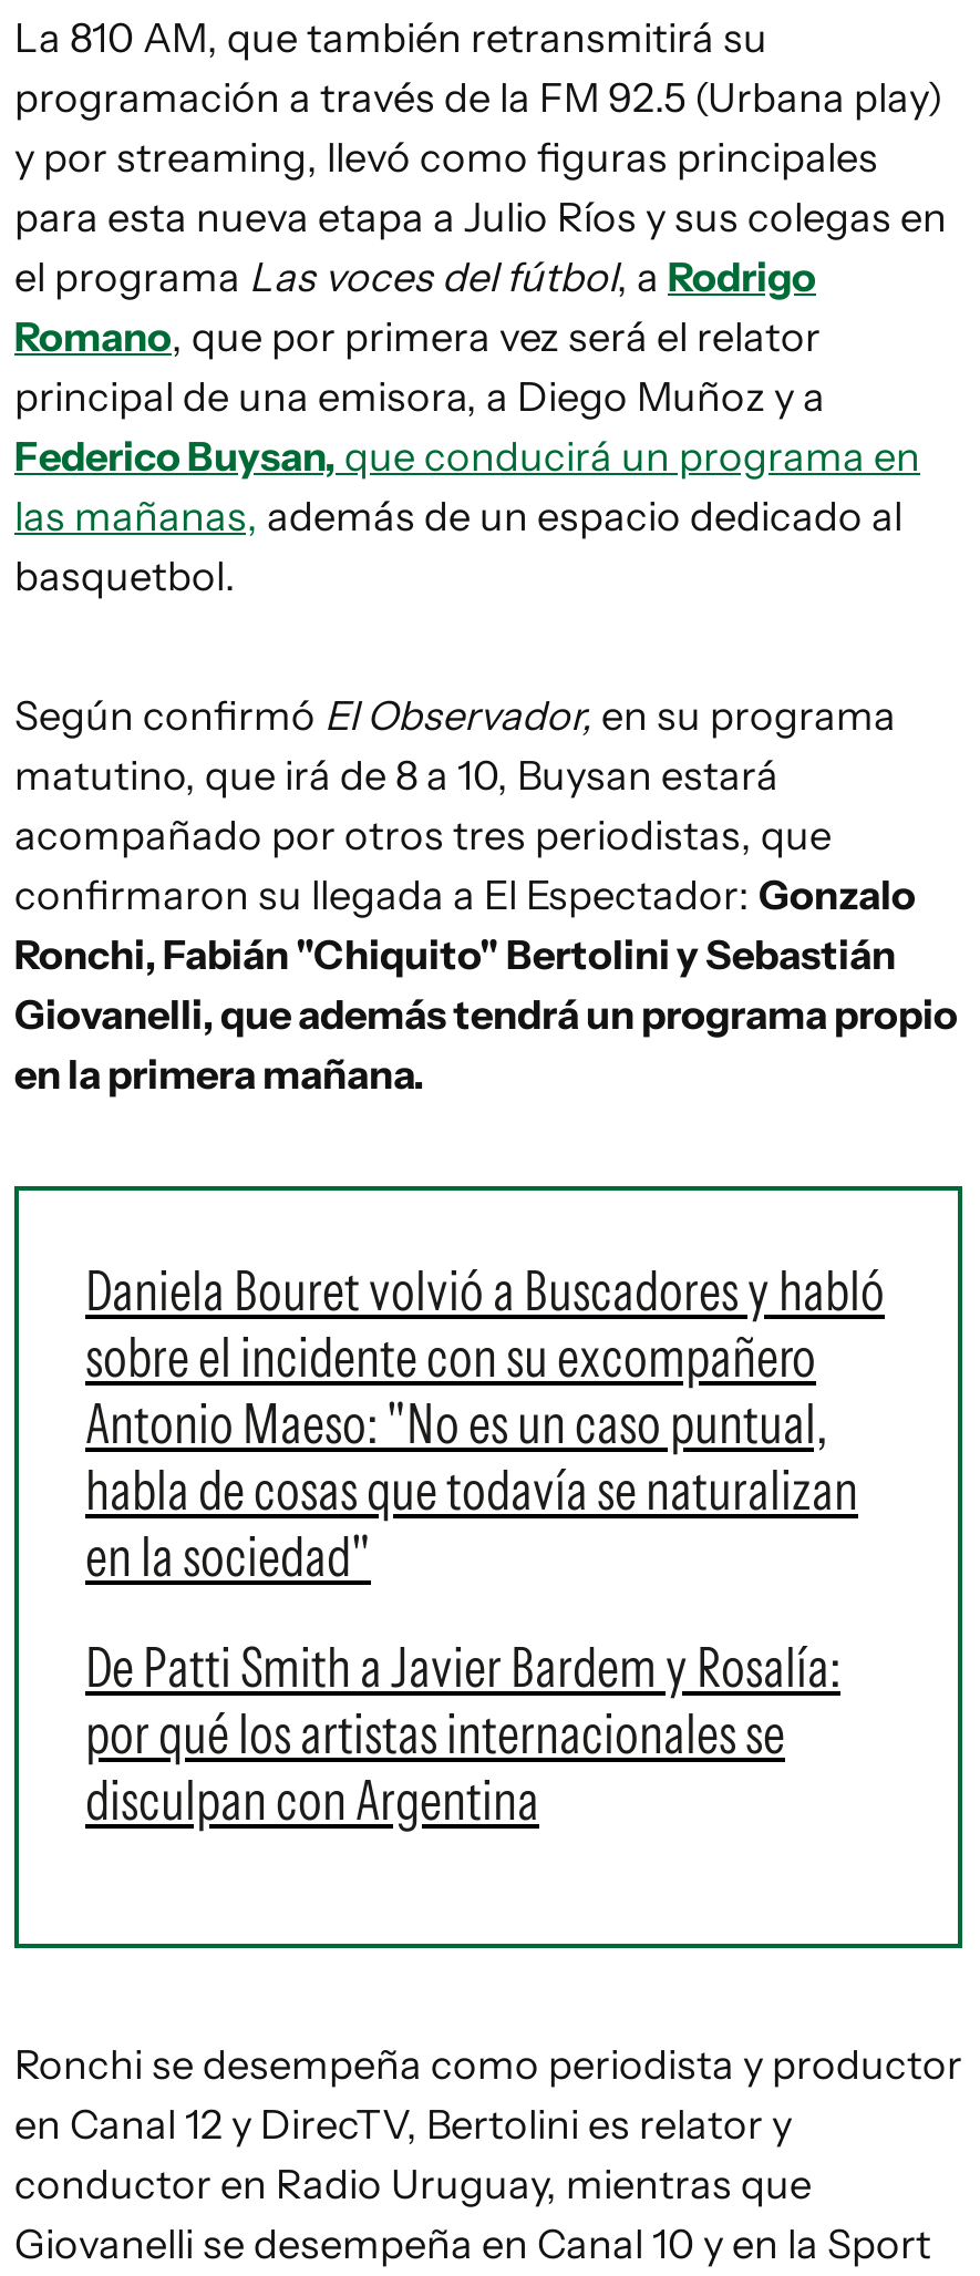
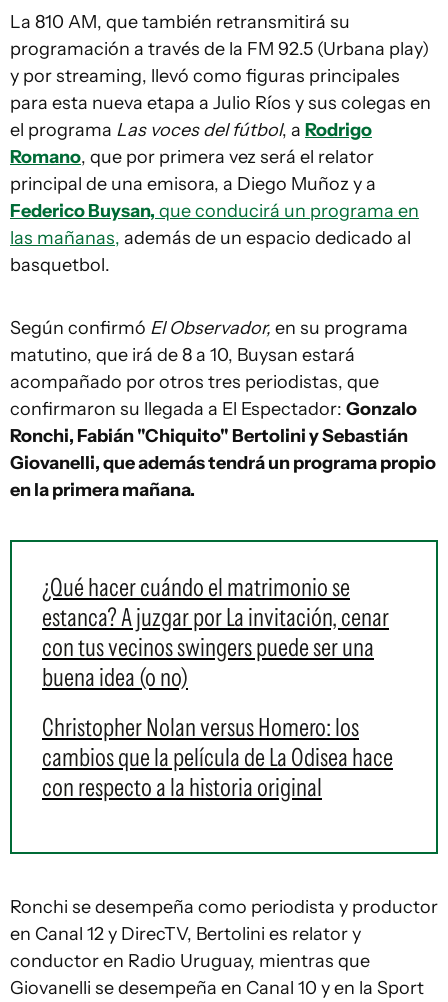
[85,1257,885,1589] Daniela Bouret volvió a Buscadores y habló | sobre el incidente con su excompañero | Antonio Maeso: "No es un caso puntual, | habla de cosas que todavía se naturalizan | en la sociedad" -> [42,572,389,692] ¿Qué hacer cuándo el matrimonio se | estanca? A juzgar por La invitación, cenar | con tus vecinos swingers puede ser una | buena idea (o no)
[85,1634,840,1833] De Patti Smith a Javier Bardem y Rosalía: | por qué los artistas internacionales se | disculpan con Argentina -> [42,712,393,802] Christopher Nolan versus Homero: los | cambios que la película de La Odisea hace | con respecto a la historia original

